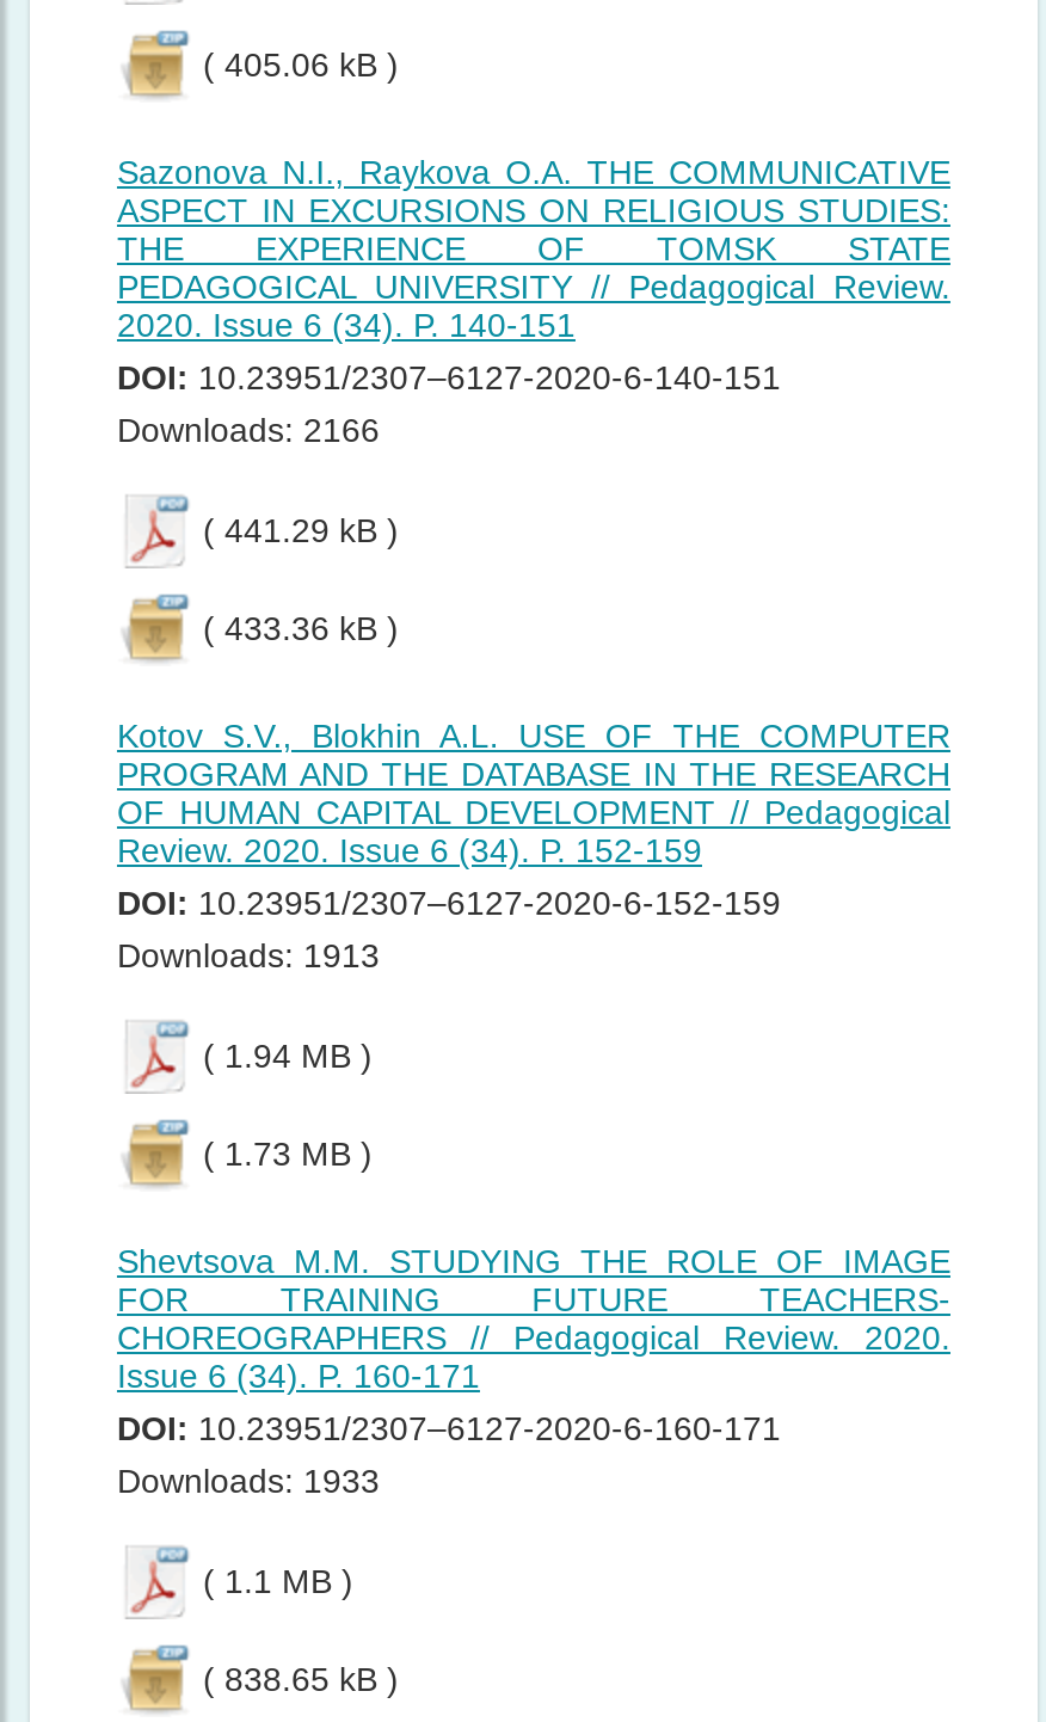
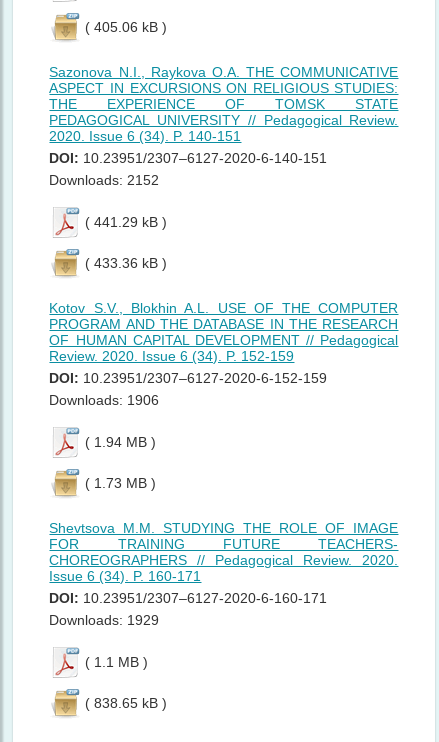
[117,411,380,449] Downloads: 2166 -> [49,172,159,188] Downloads: 2152
[117,936,380,974] Downloads: 1913 -> [49,392,159,408] Downloads: 1906
[117,1462,380,1500] Downloads: 1933 -> [49,612,159,628] Downloads: 1929

